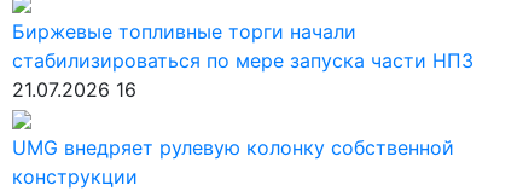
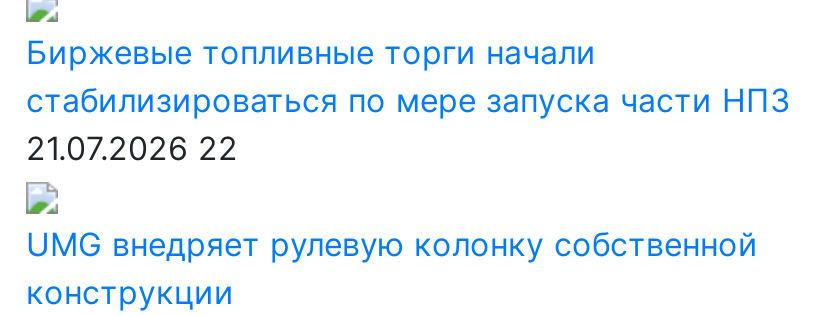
[12,77,136,101] 21.07.2026 16 -> [26,127,238,167] 21.07.2026 22

